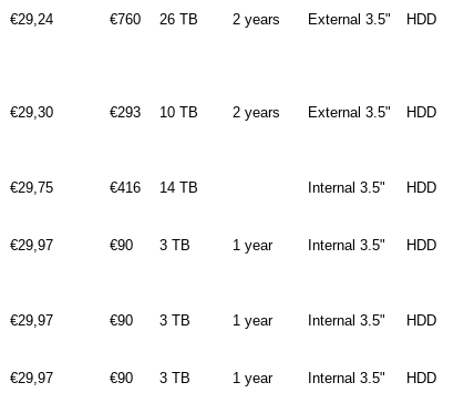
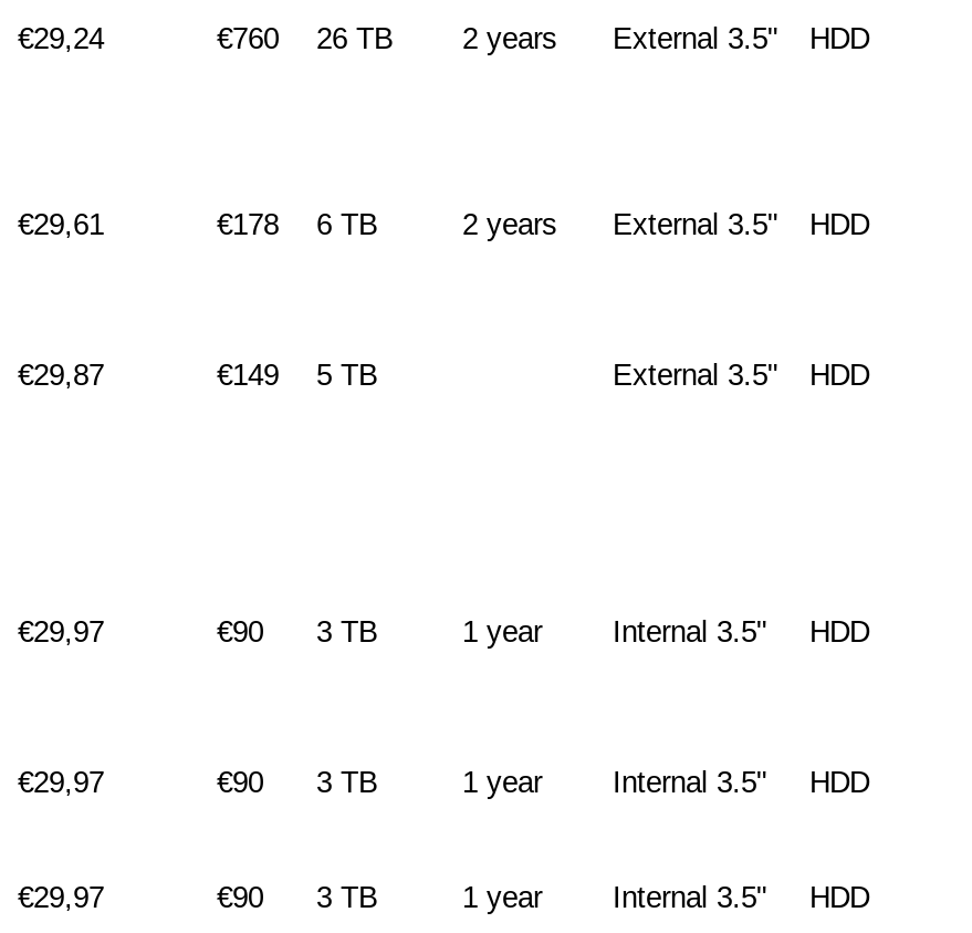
[10,104,53,120] €29,30 -> [18,207,104,240] €29,61
[110,104,141,120] €293 -> [217,207,279,240] €178
[159,104,198,120] 10 TB -> [316,207,378,240] 6 TB
[10,179,385,196] €29,75 | €416 | 14 TB | Internal 3.5" -> [18,358,778,391] €29,87 | €149 | 5 TB | External 3.5"

